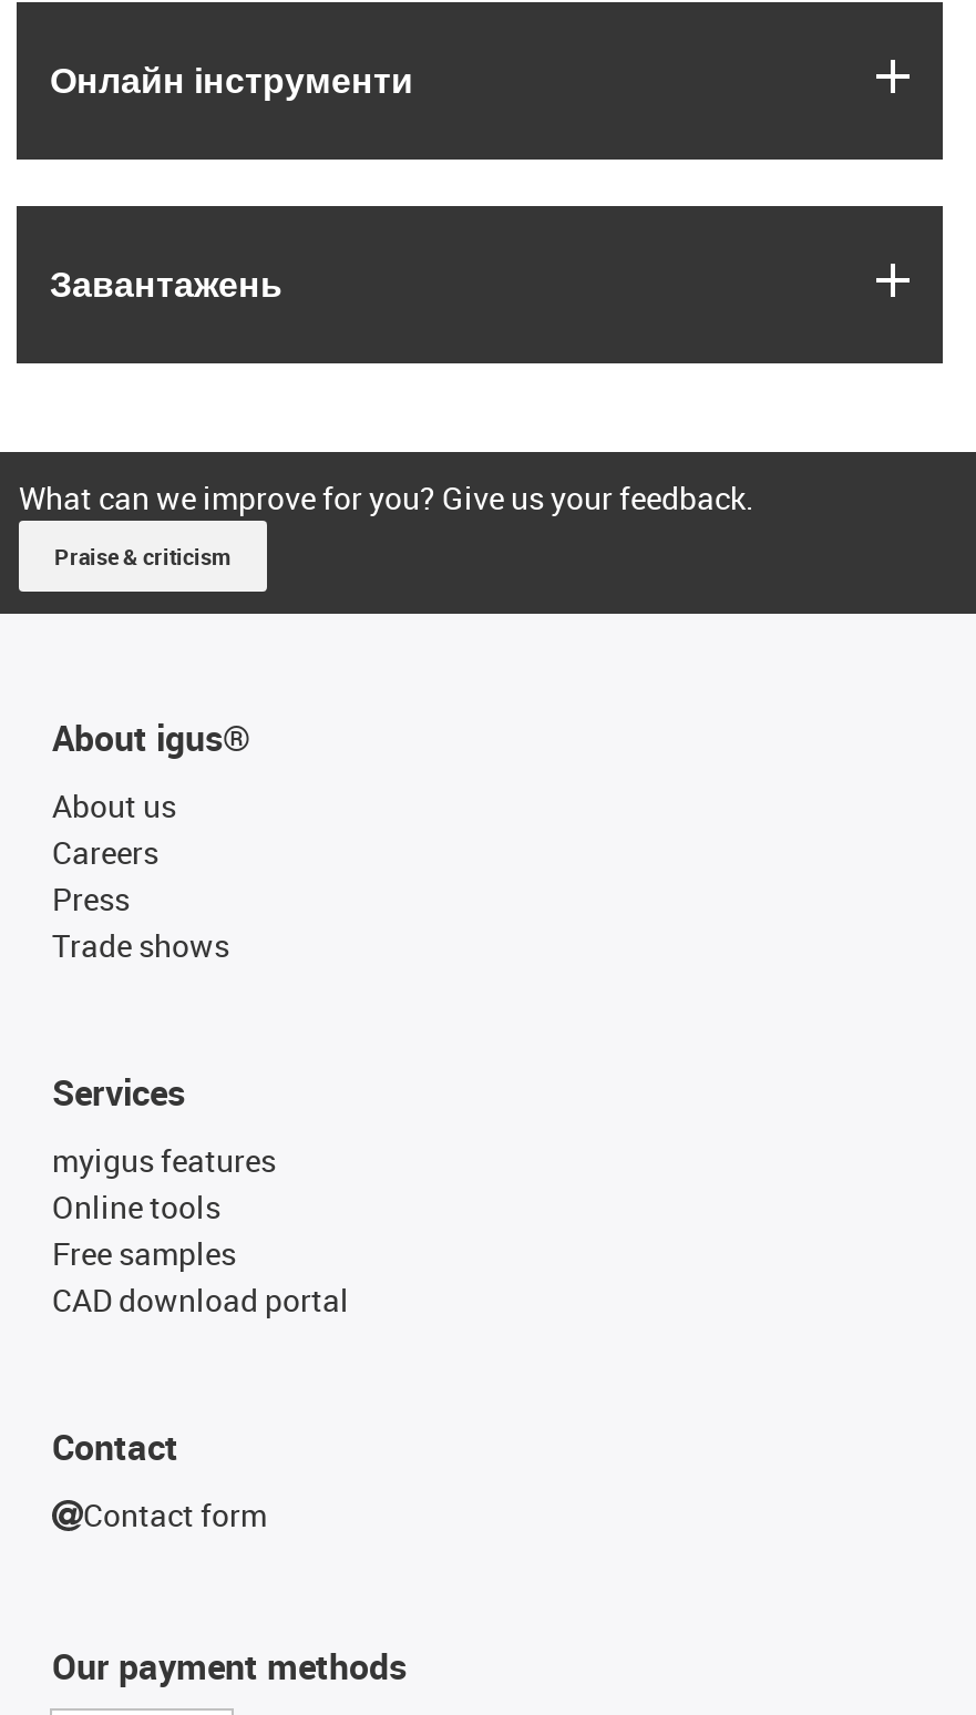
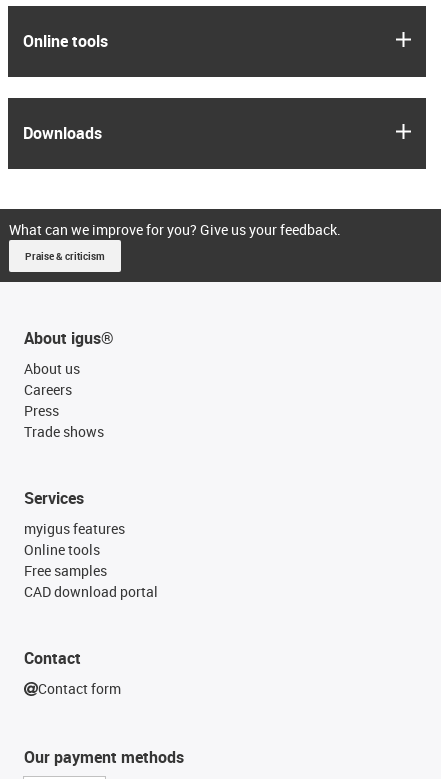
[50,55,413,104] Онлайн інструменти -> [23,30,108,52] Online tools
[50,259,282,308] Завантажень -> [23,122,102,144] Downloads

